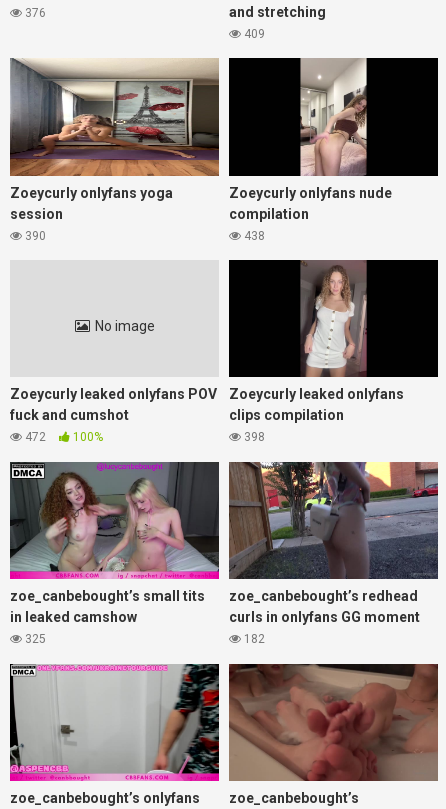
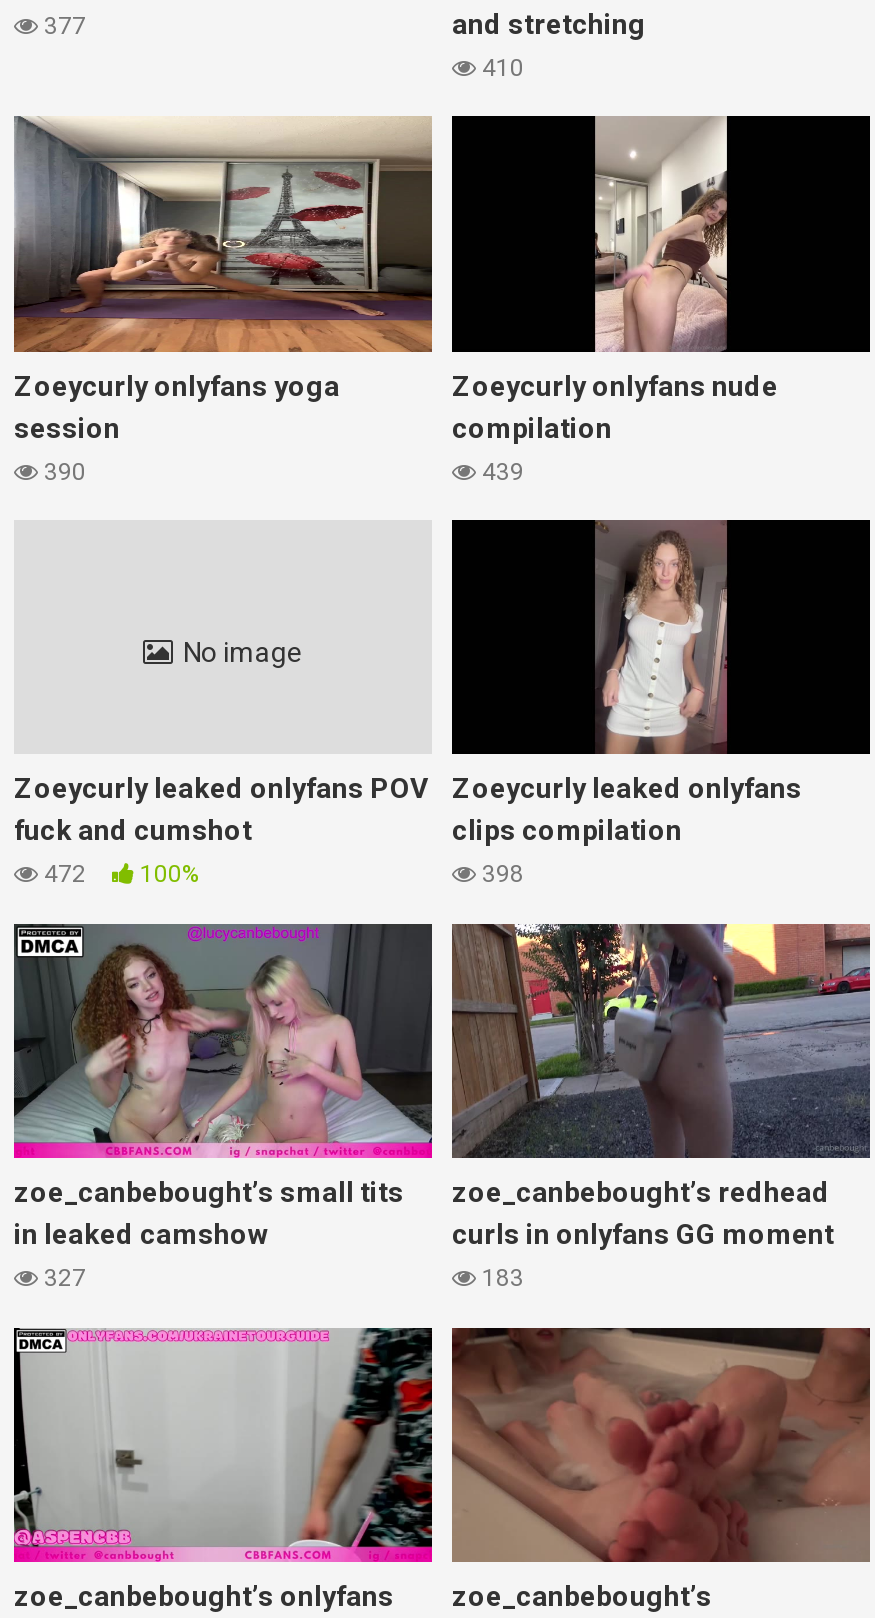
[22,6,46,20] 376 -> [38,11,86,39] 377
[241,27,265,41] 409 -> [476,53,524,81] 410
[241,228,265,242] 438 -> [476,457,524,485] 439
[22,632,46,646] 325 -> [38,1265,86,1293] 327
[241,632,265,646] 182 -> [476,1265,524,1293] 183

